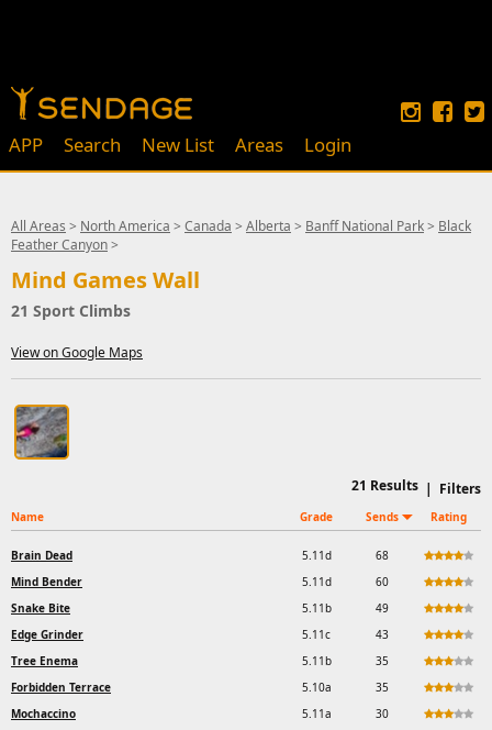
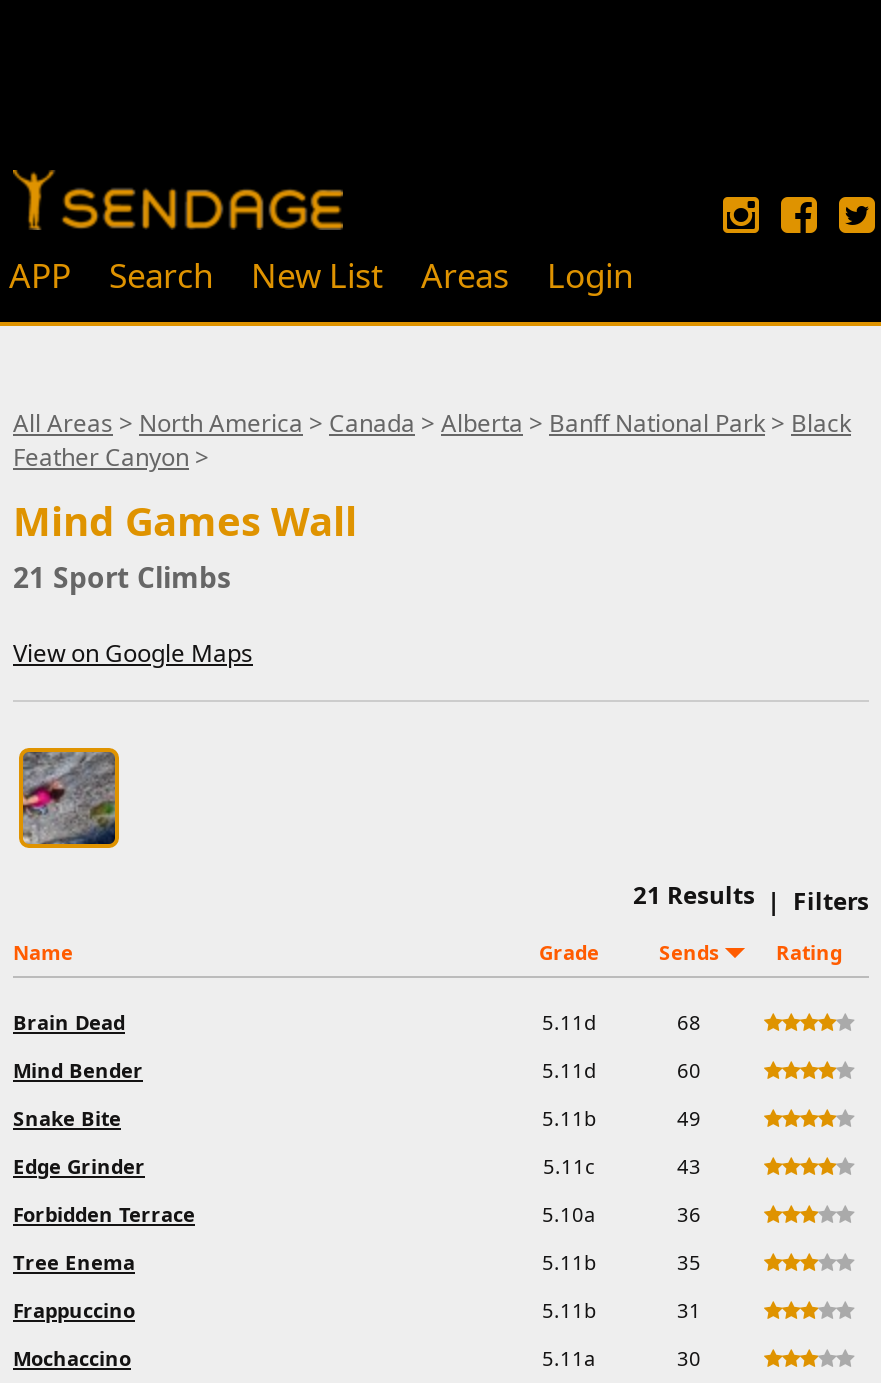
none -> [677,1200,701,1228] 36
moved [11,679,331,695] -> [13,1200,596,1228]: Forbidden Terrace | 5.10a
[376,679,389,695] 35 -> [13,1296,701,1324] Frappuccino | 5.11b | 31

